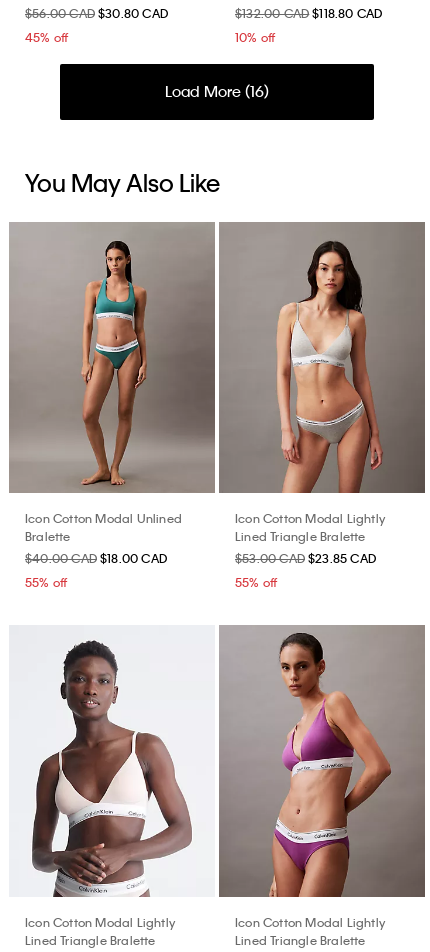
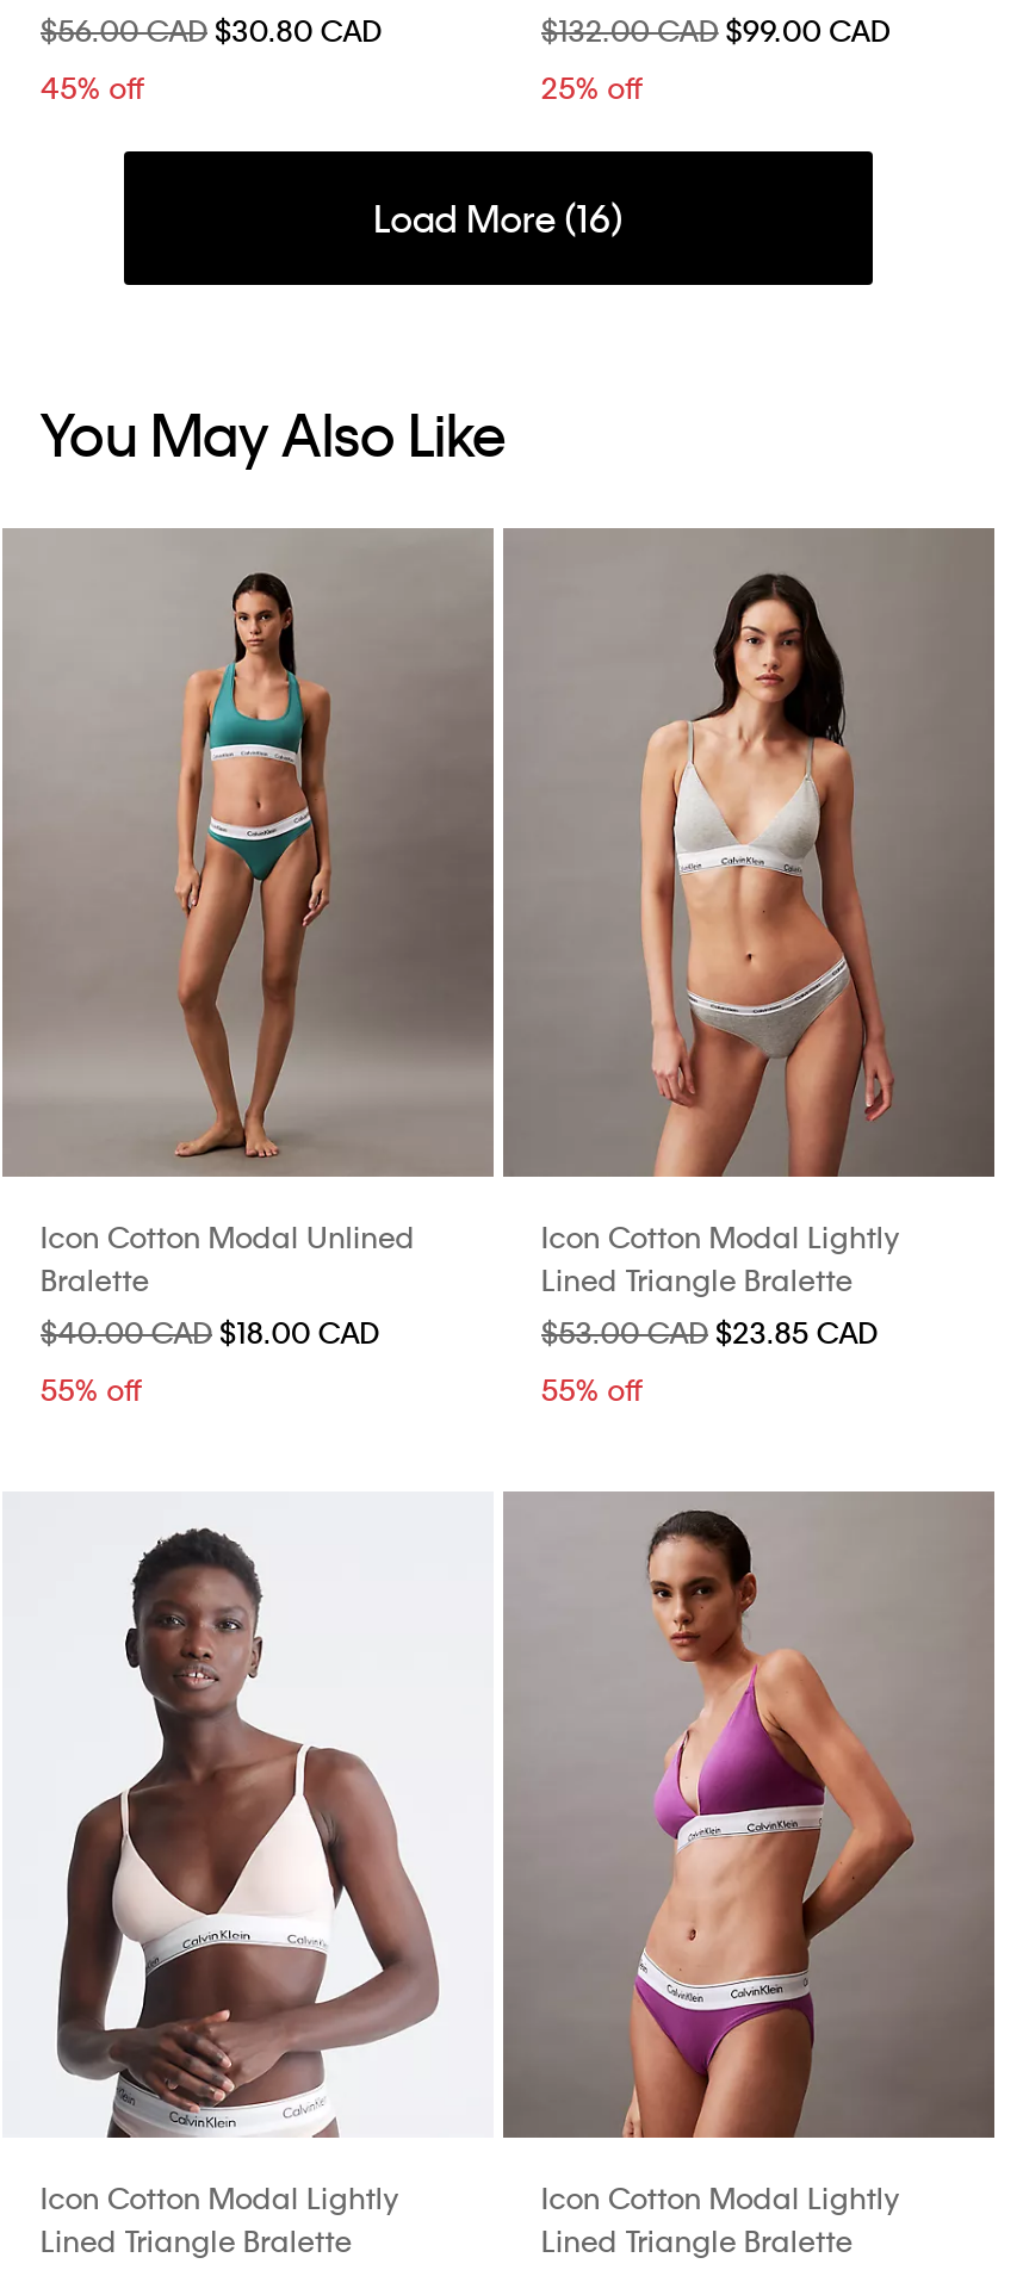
[235,5,382,21] $132.00 CAD $118.80 CAD -> [541,11,890,50] $132.00 CAD $99.00 CAD
[235,29,275,45] 10% off -> [541,69,642,107] 25% off

